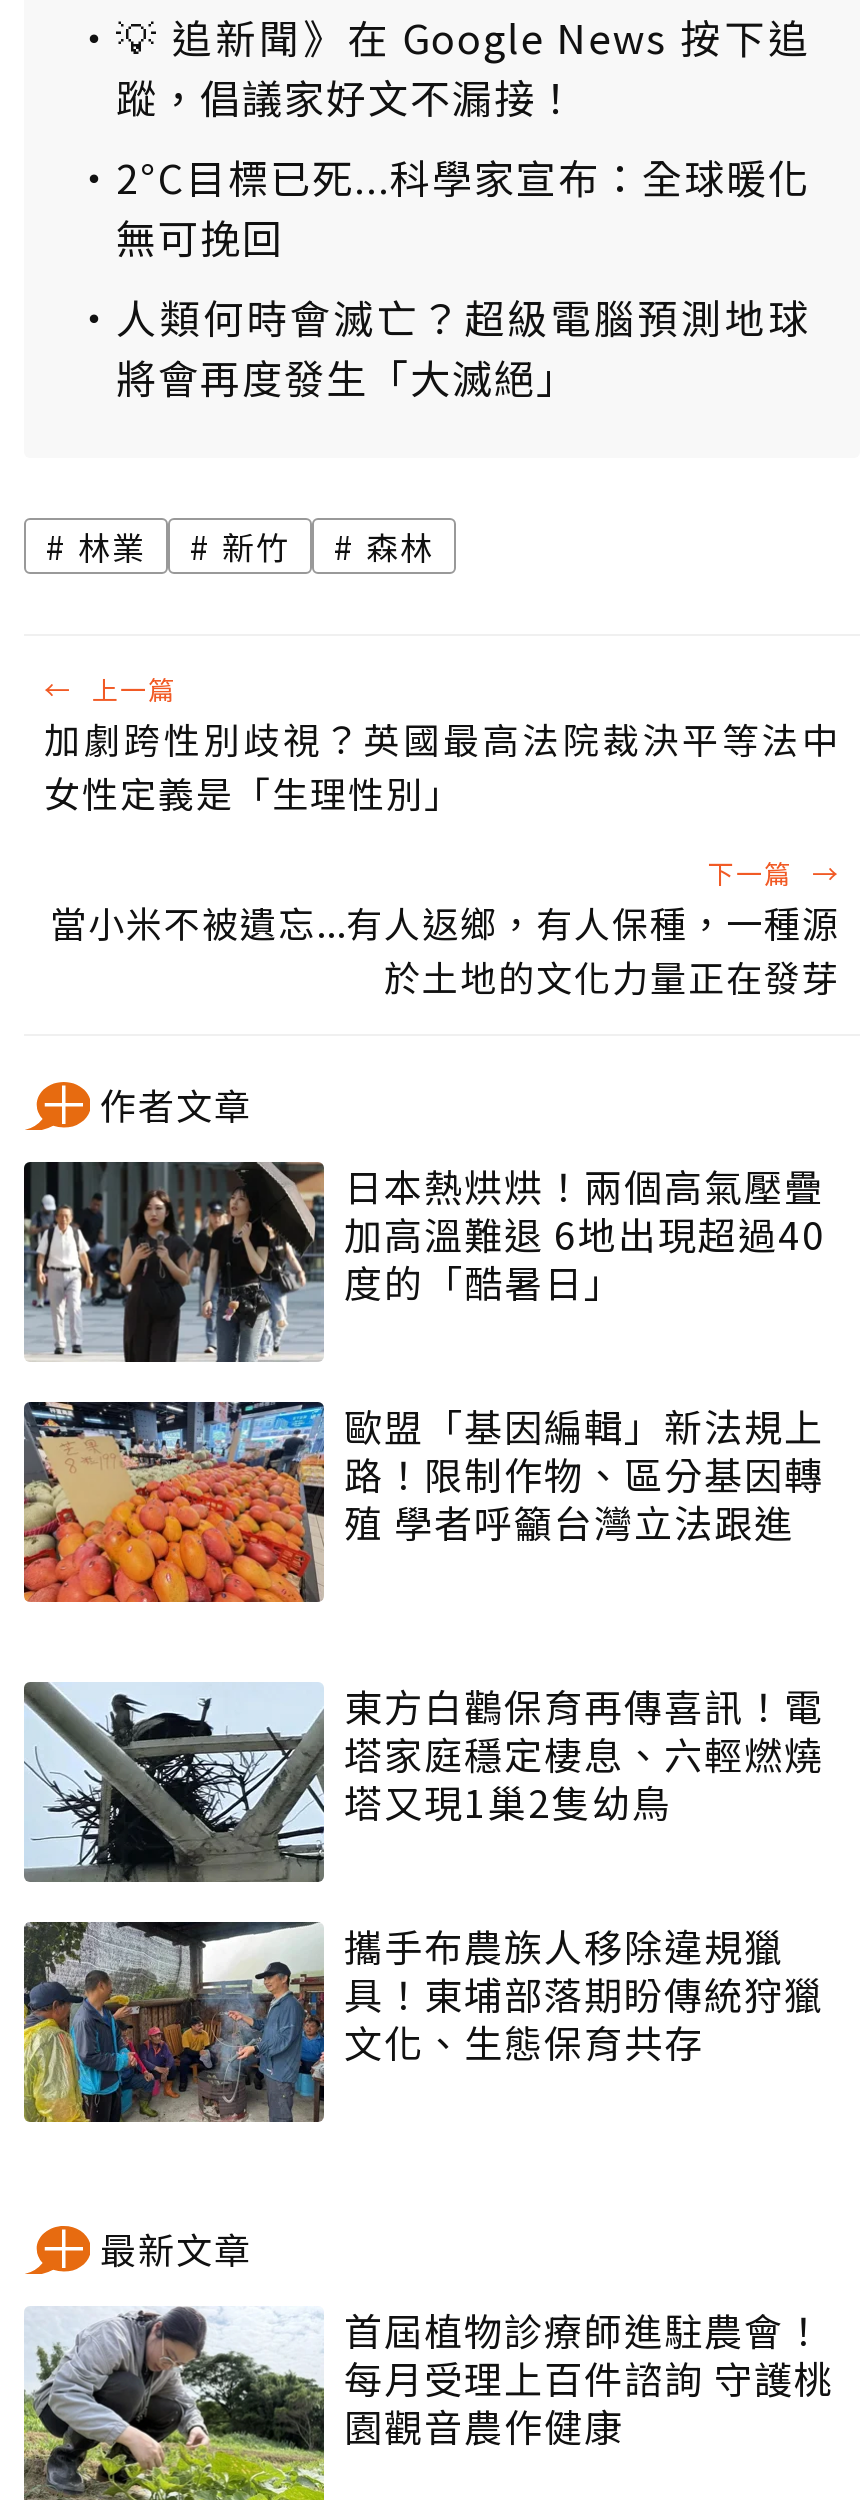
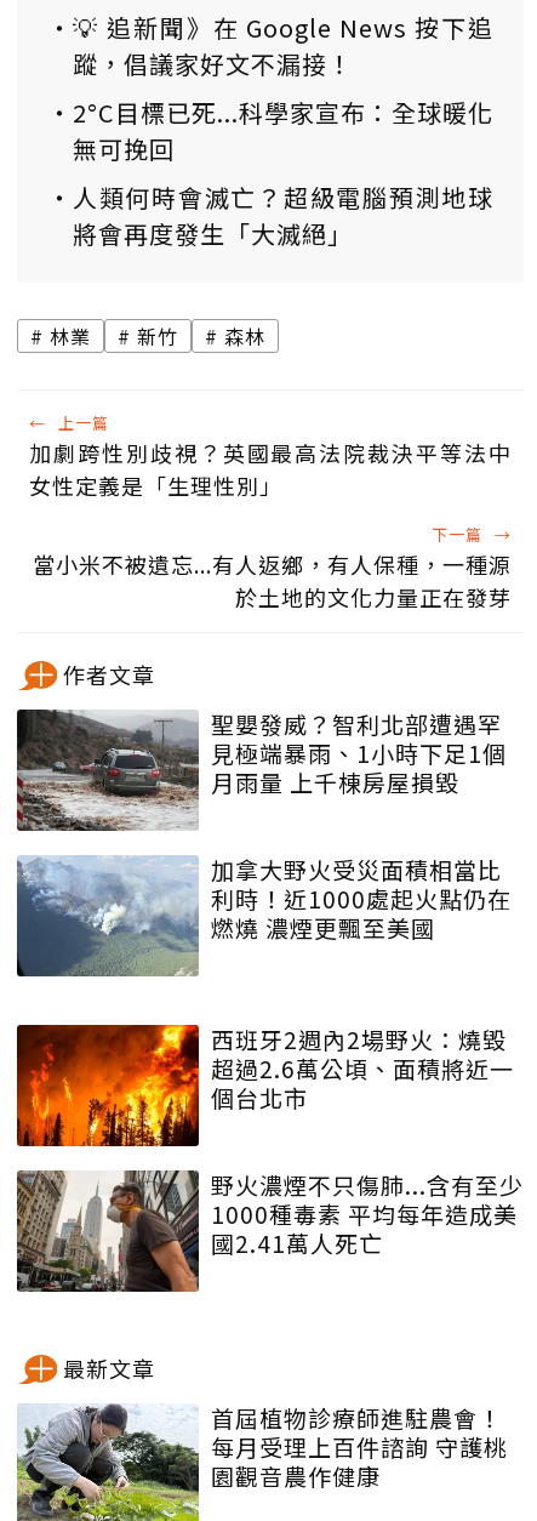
[24,1158,826,1362] [image] | 日本熱烘烘！兩個高氣壓疊 | 加高溫難退 6地出現超過40 | 度的「酷暑日」 -> [16,707,507,832] [image] | 聖嬰發威？智利北部遭遇罕 | 見極端暴雨、1小時下足1個 | 月雨量 上千棟房屋損毀
[22,1398,824,1604] [image] | 歐盟「基因編輯」新法規上 | 路！限制作物、區分基因轉 | 殖 學者呼籲台灣立法跟進 -> [16,853,512,978] [image] | 加拿大野火受災面積相當比 | 利時！近1000處起火點仍在 | 燃燒 濃煙更飄至美國
[22,1678,824,1884] [image] | 東方白鸛保育再傳喜訊！電 | 塔家庭穩定棲息、六輕燃燒 | 塔又現1巢2隻幼鳥 -> [16,1023,514,1147] [image] | 西班牙2週內2場野火：燒毀 | 超過2.6萬公頃、面積將近一 | 個台北市
[22,1918,824,2124] [image] | 攜手布農族人移除違規獵 | 具！東埔部落期盼傳統狩獵 | 文化、生態保育共存 -> [16,1168,524,1293] [image] | 野火濃煙不只傷肺...含有至少 | 1000種毒素 平均每年造成美 | 國2.41萬人死亡

